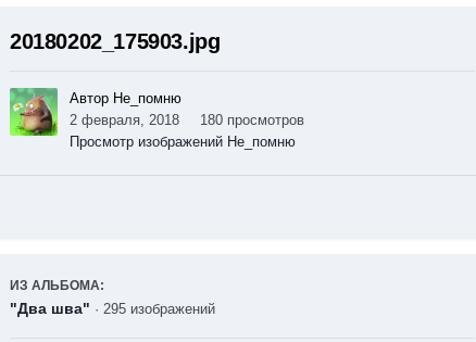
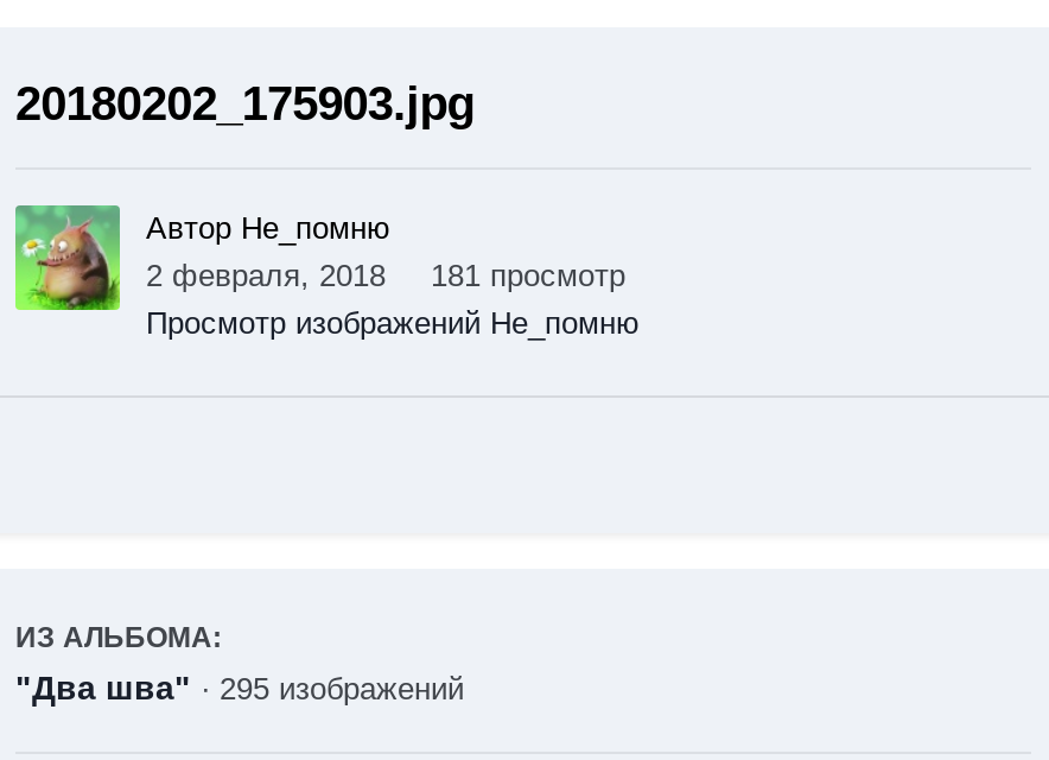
[70,112,304,128] 2 февраля, 2018 180 просмотров -> [146,258,625,294] 2 февраля, 2018 181 просмотр

